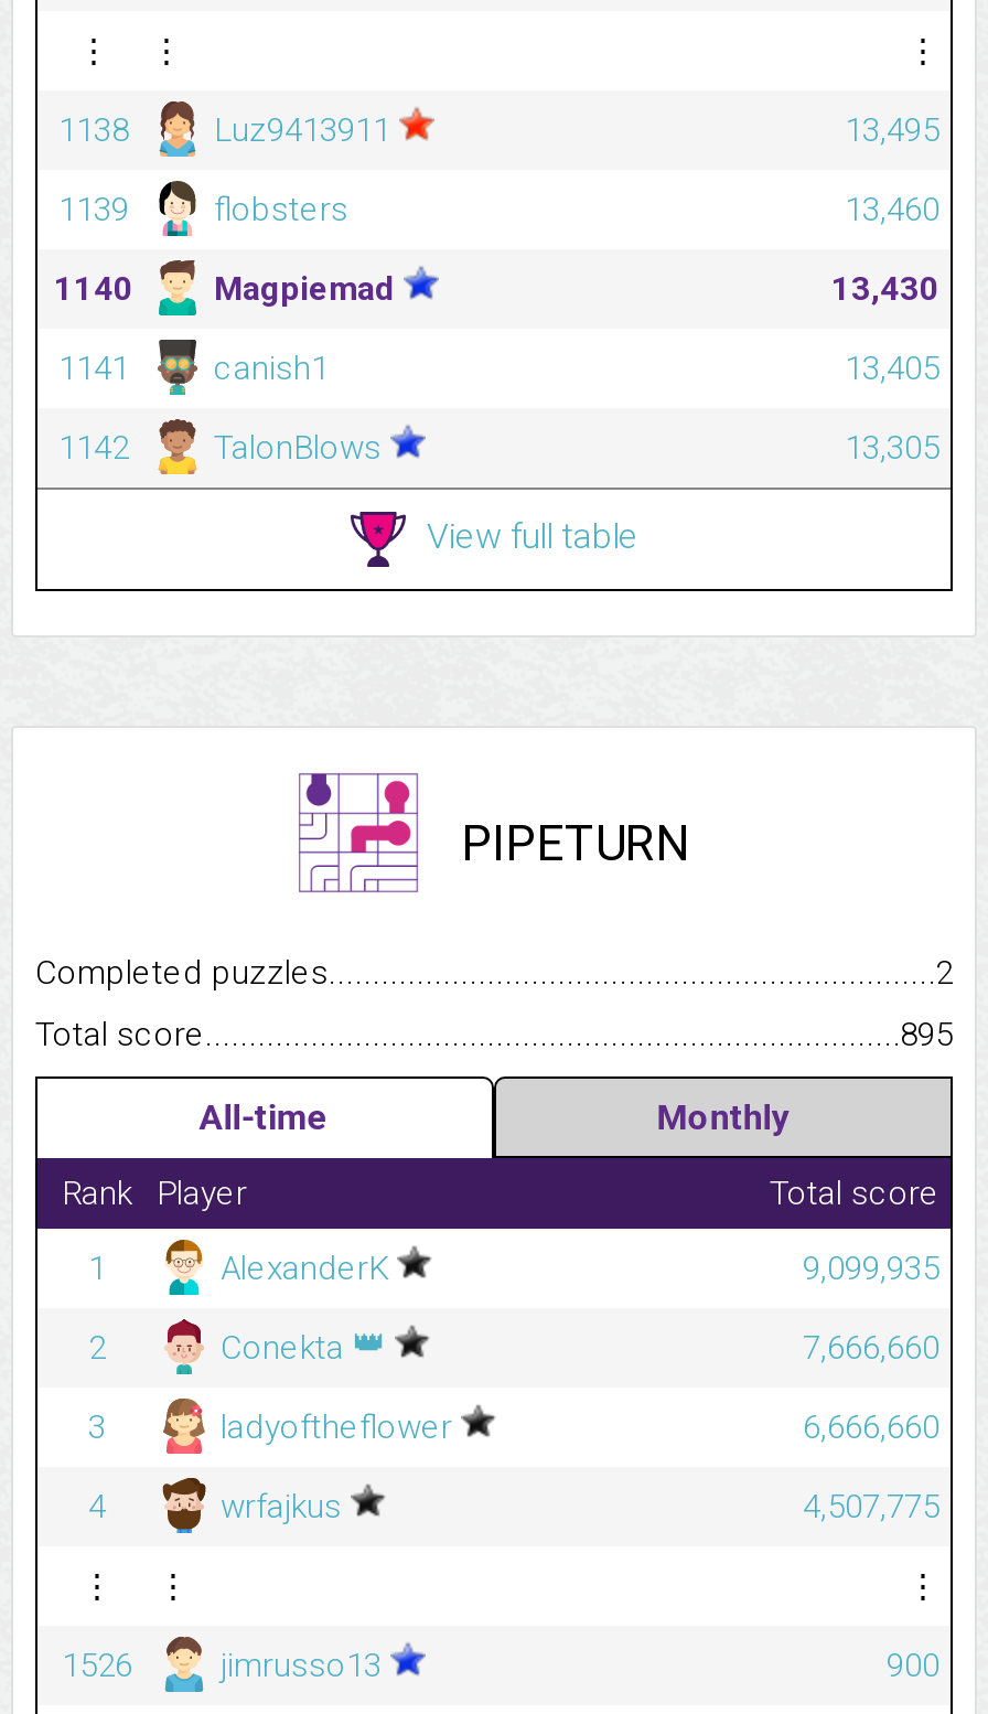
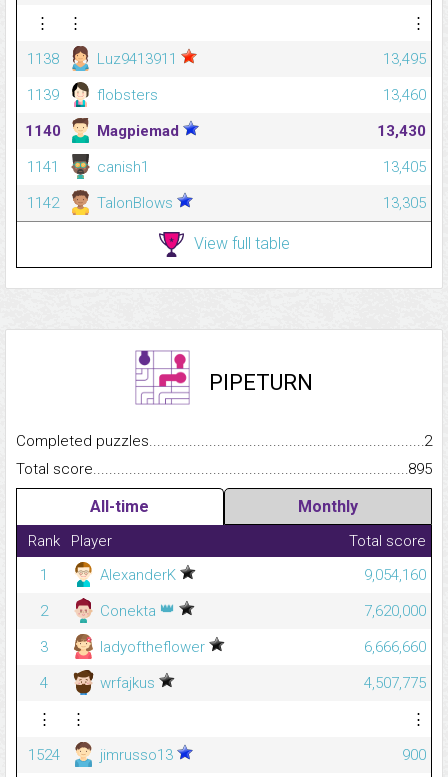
[803,1249,939,1288] 9,099,935 -> [364,566,426,584] 9,054,160
[803,1328,939,1368] 7,666,660 -> [364,602,426,620] 7,620,000
[62,1646,390,1686] 1526 jimrusso13 -> [28,746,177,764] 1524 jimrusso13

